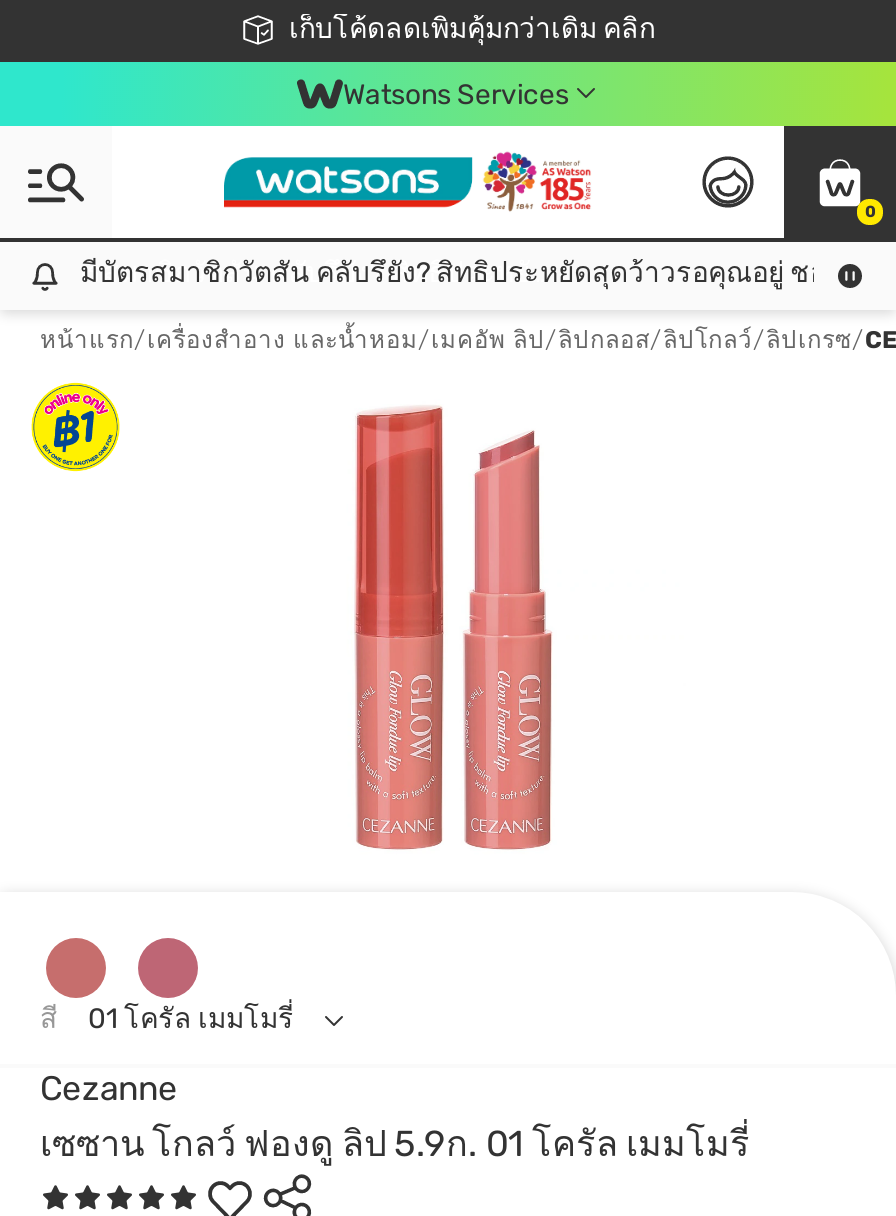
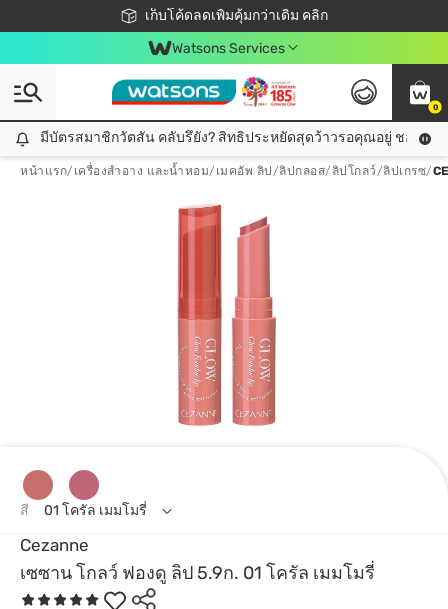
[30,380,122,474] [image] -> none

